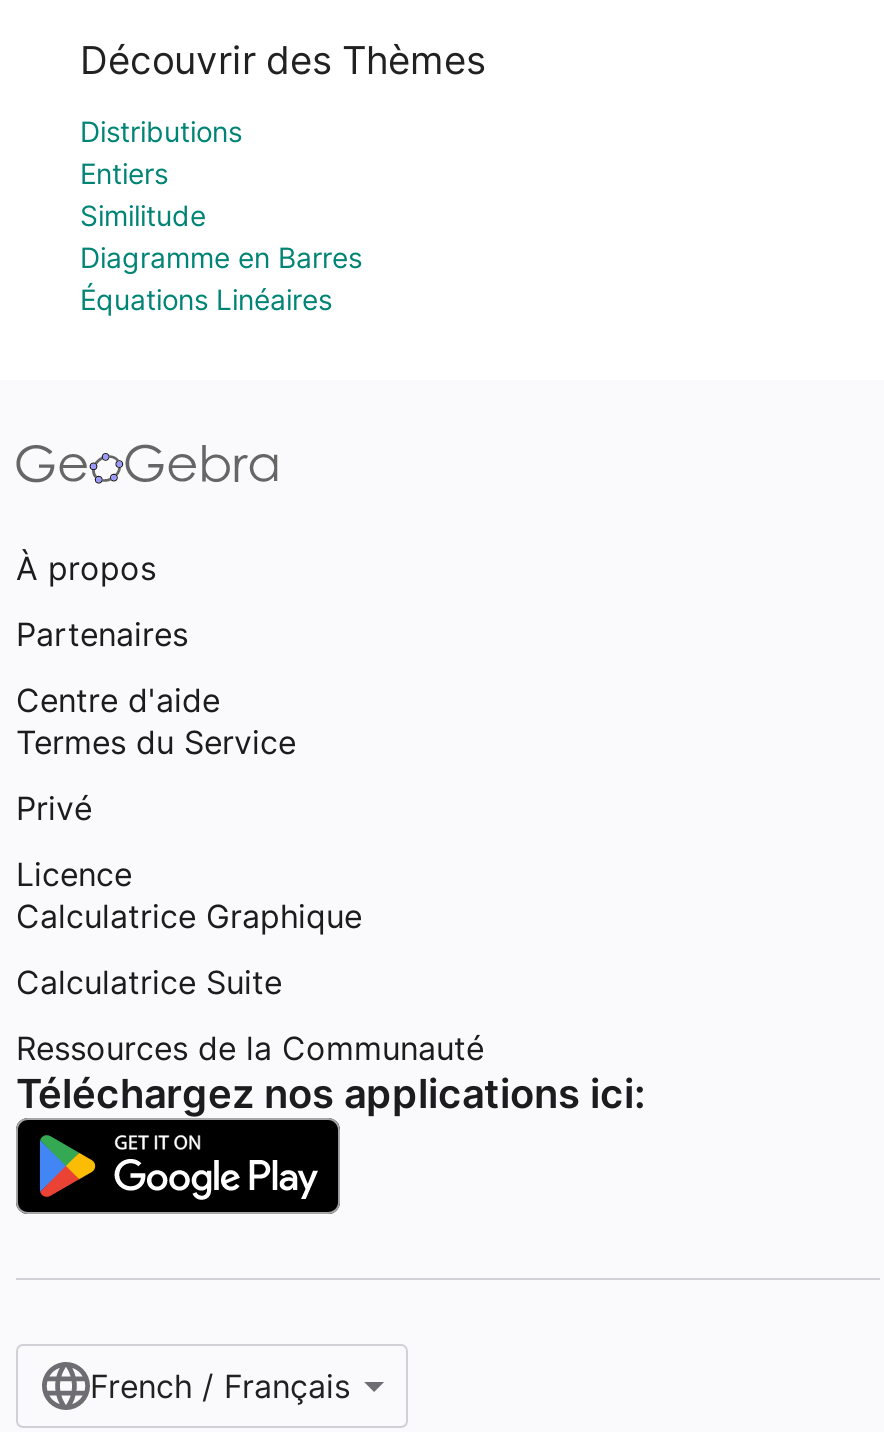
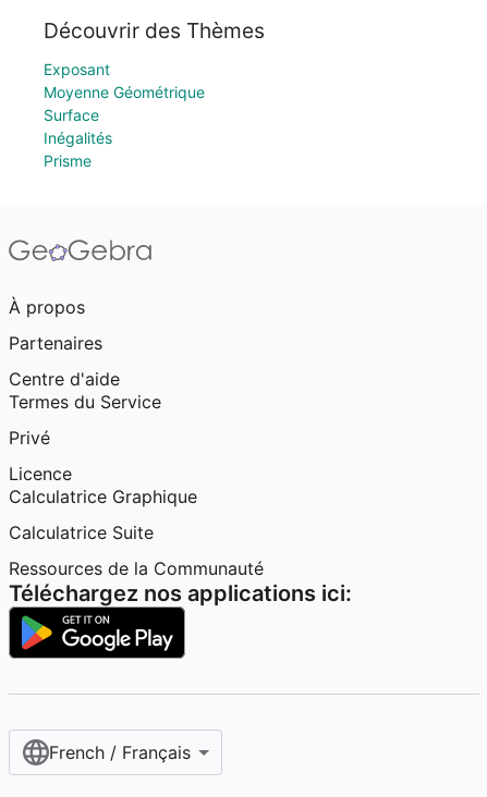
[80,114,362,316] Distributions | Entiers | Similitude | Diagramme en Barres | Équations Linéaires -> [44,60,205,170] Exposant | Moyenne Géométrique | Surface | Inégalités | Prisme

